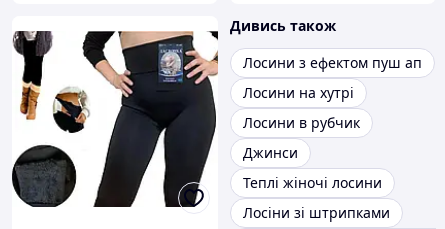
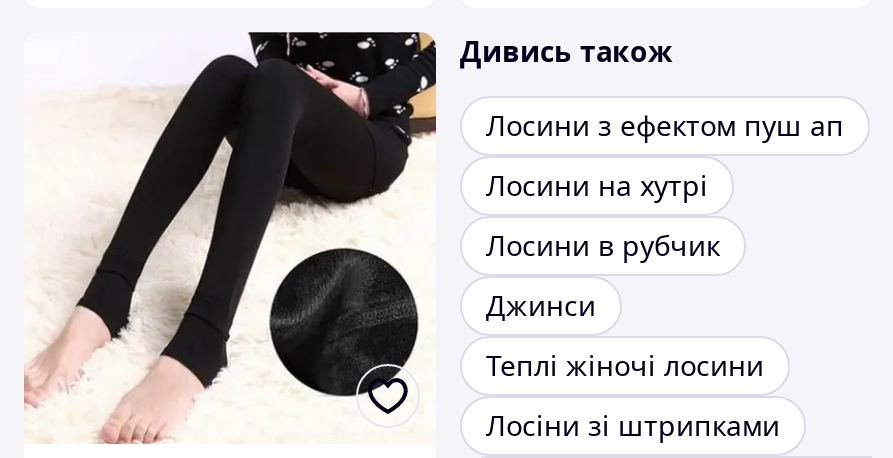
[11,16,219,222] [image] -> [22,30,438,446] [image]

